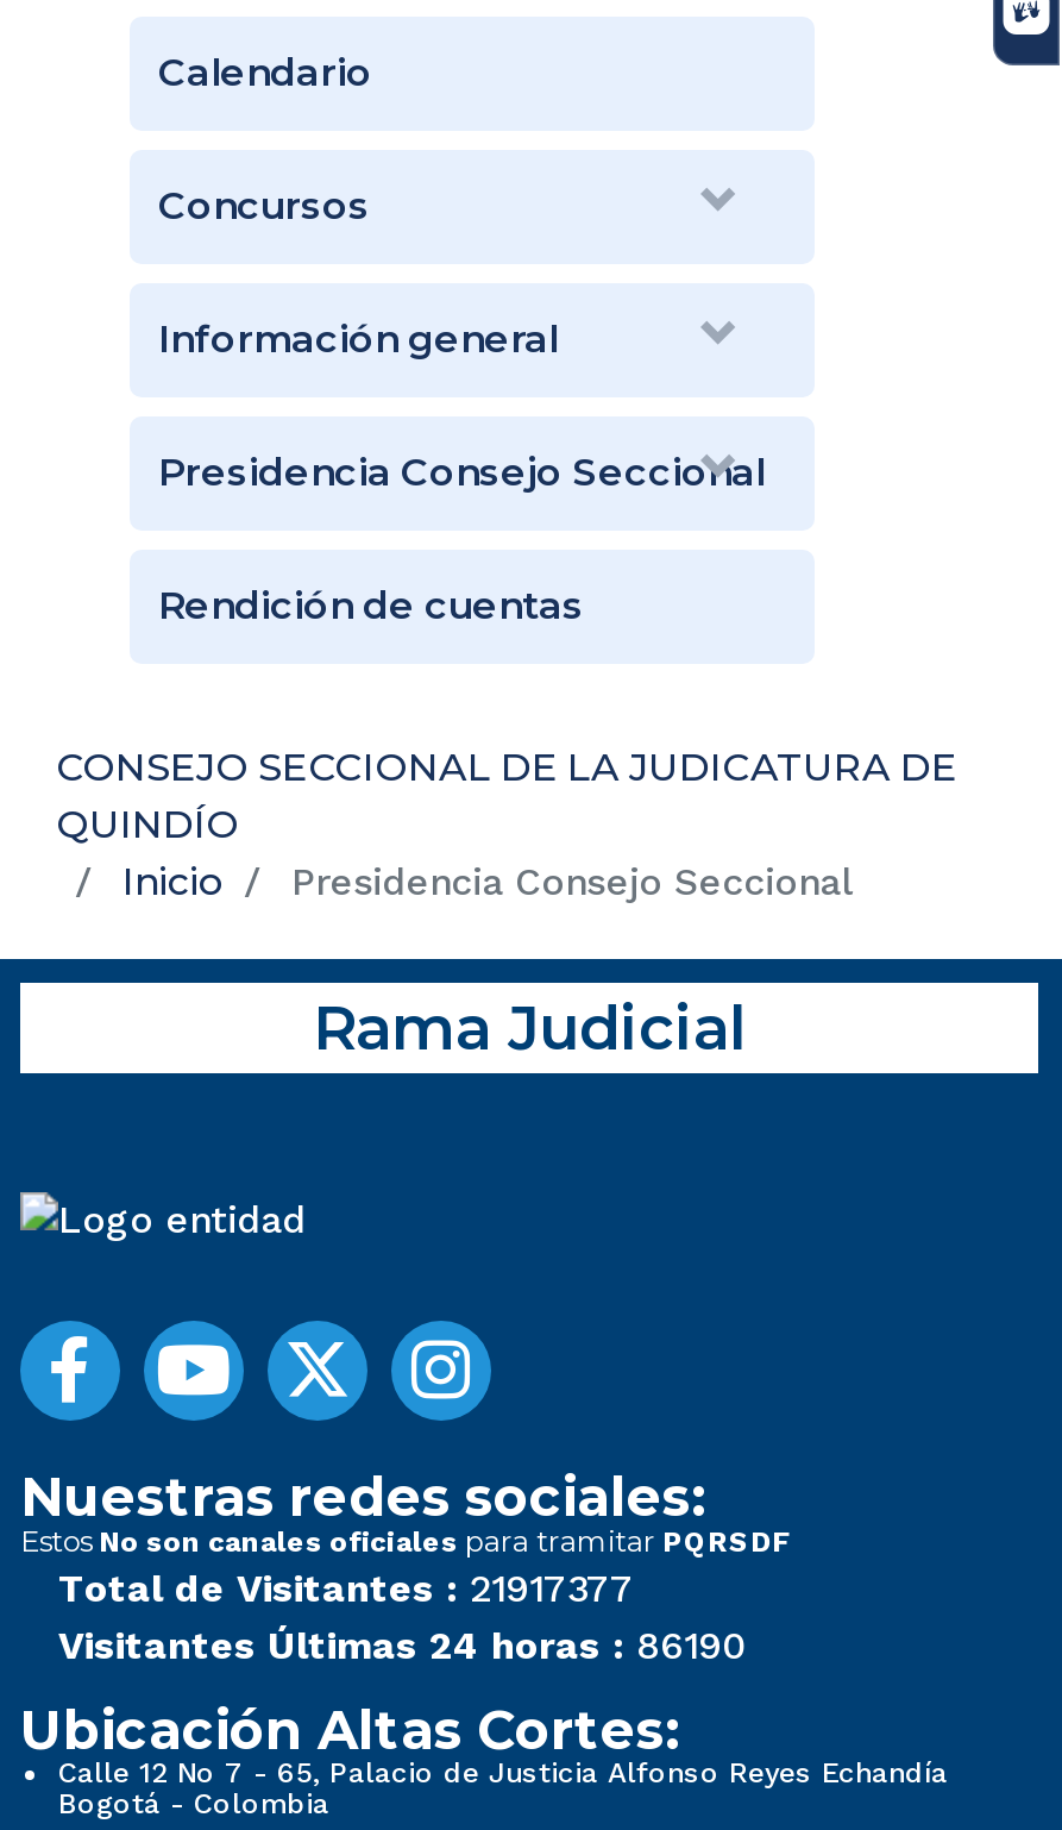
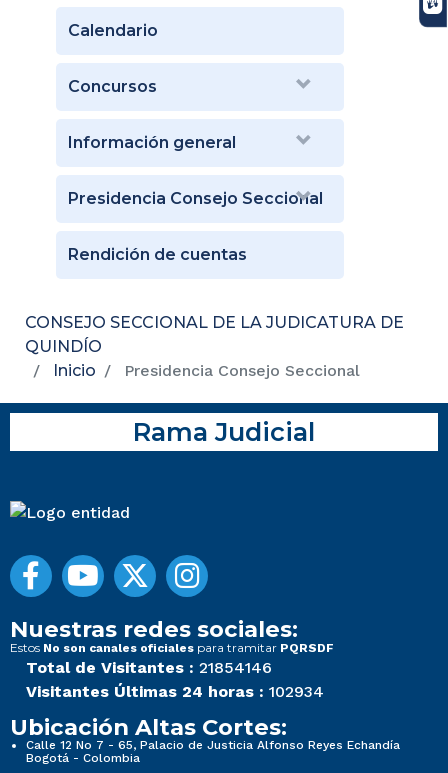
[58,1565,634,1610] Total de Visitantes : 21917377 -> [26,658,272,677] Total de Visitantes : 21854146
[58,1622,746,1667] Visitantes Últimas 24 horas : 86190 -> [26,682,324,701] Visitantes Últimas 24 horas : 102934

